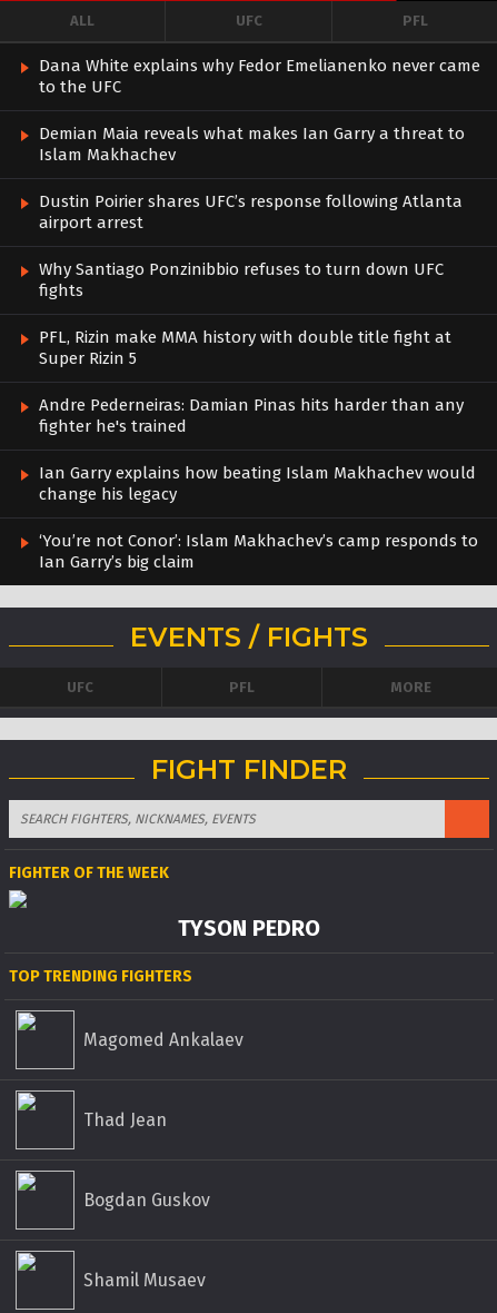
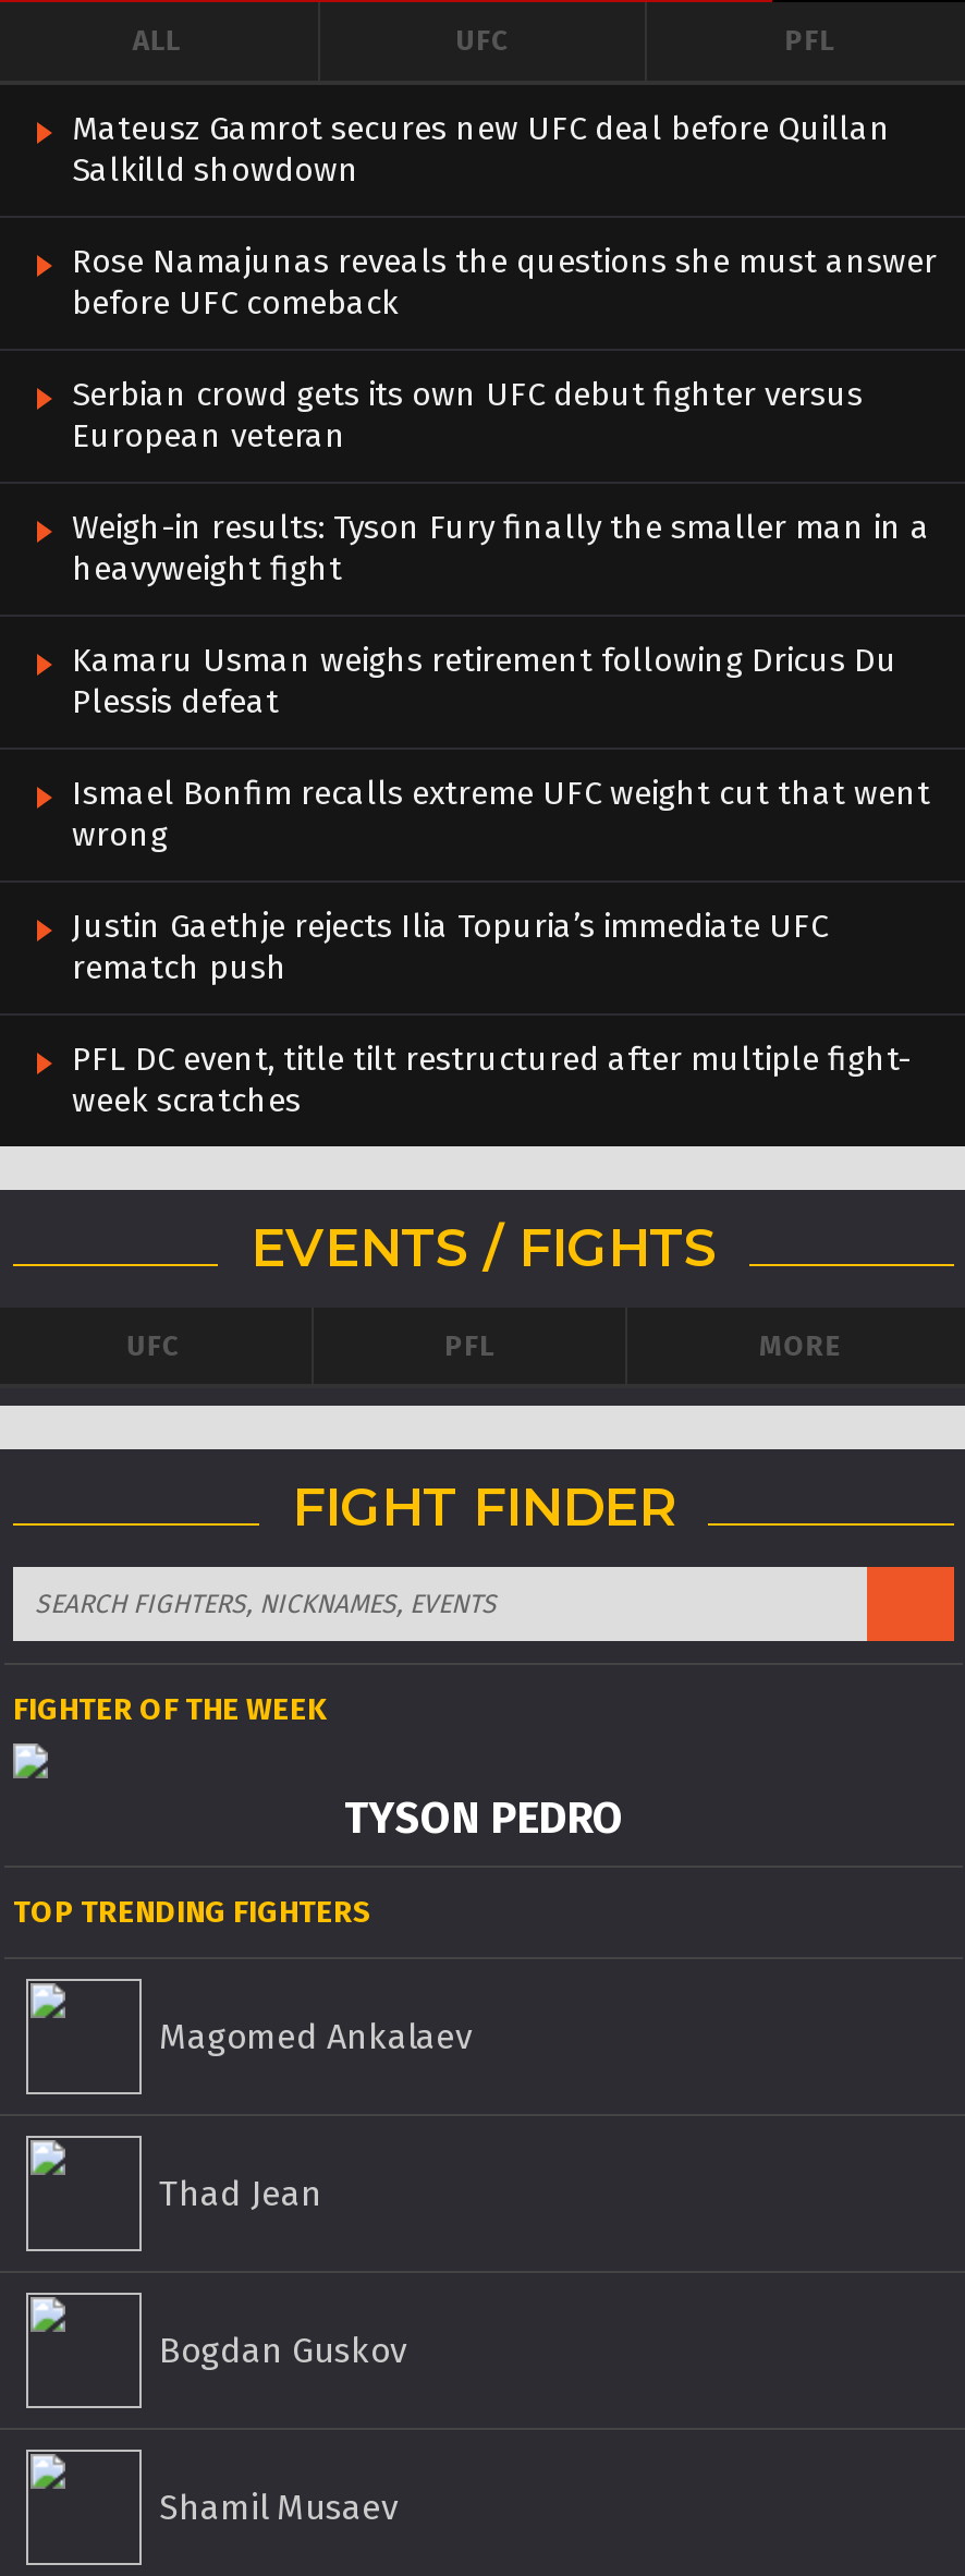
[39,55,480,96] Dana White explains why Fedor Emelianenko never came | to the UFC -> [72,108,891,189] Mateusz Gamrot secures new UFC deal before Quillan | Salkilld showdown
[39,123,465,164] Demian Maia reveals what makes Ian Garry a threat to | Islam Makhachev -> [72,241,937,322] Rose Namajunas reveals the questions she must answer | before UFC comeback
[39,191,463,232] Dustin Poirier shares UFC’s response following Atlanta | airport arrest -> [72,374,863,455] Serbian crowd gets its own UFC debut fighter versus | European veteran
[39,259,444,300] Why Santiago Ponzinibbio refuses to turn down UFC | fights -> [72,507,930,588] Weigh-in results: Tyson Fury finally the smaller man in a | heavyweight fight
[39,327,451,368] PFL, Rizin make MMA history with double title fight at | Super Rizin 5 -> [72,640,897,721] Kamaru Usman weighs retirement following Dricus Du | Plessis defeat
[39,395,464,436] Andre Pederneiras: Damian Pinas hits harder than any | fighter he's trained -> [72,773,930,854] Ismael Bonfim recalls extreme UFC weight cut that went | wrong
[39,463,476,504] Ian Garry explains how beating Islam Makhachev would | change his legacy -> [72,906,828,987] Justin Gaethje rejects Ilia Topuria’s immediate UFC | rematch push
[39,530,478,572] ‘You’re not Conor’: Islam Makhachev’s camp responds to | Ian Garry’s big claim -> [72,1039,911,1120] PFL DC event, title tilt restructured after multiple fight- | week scratches

